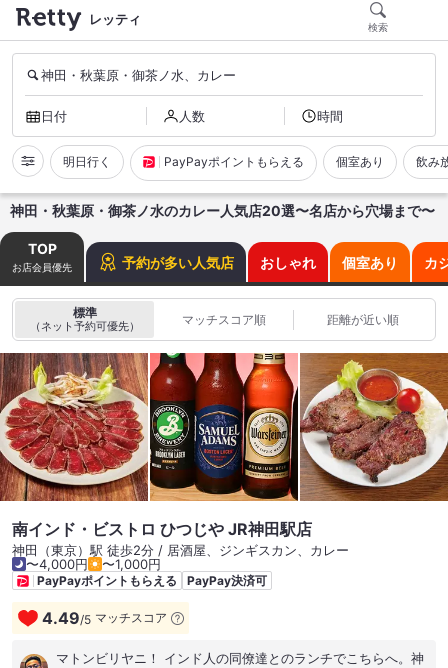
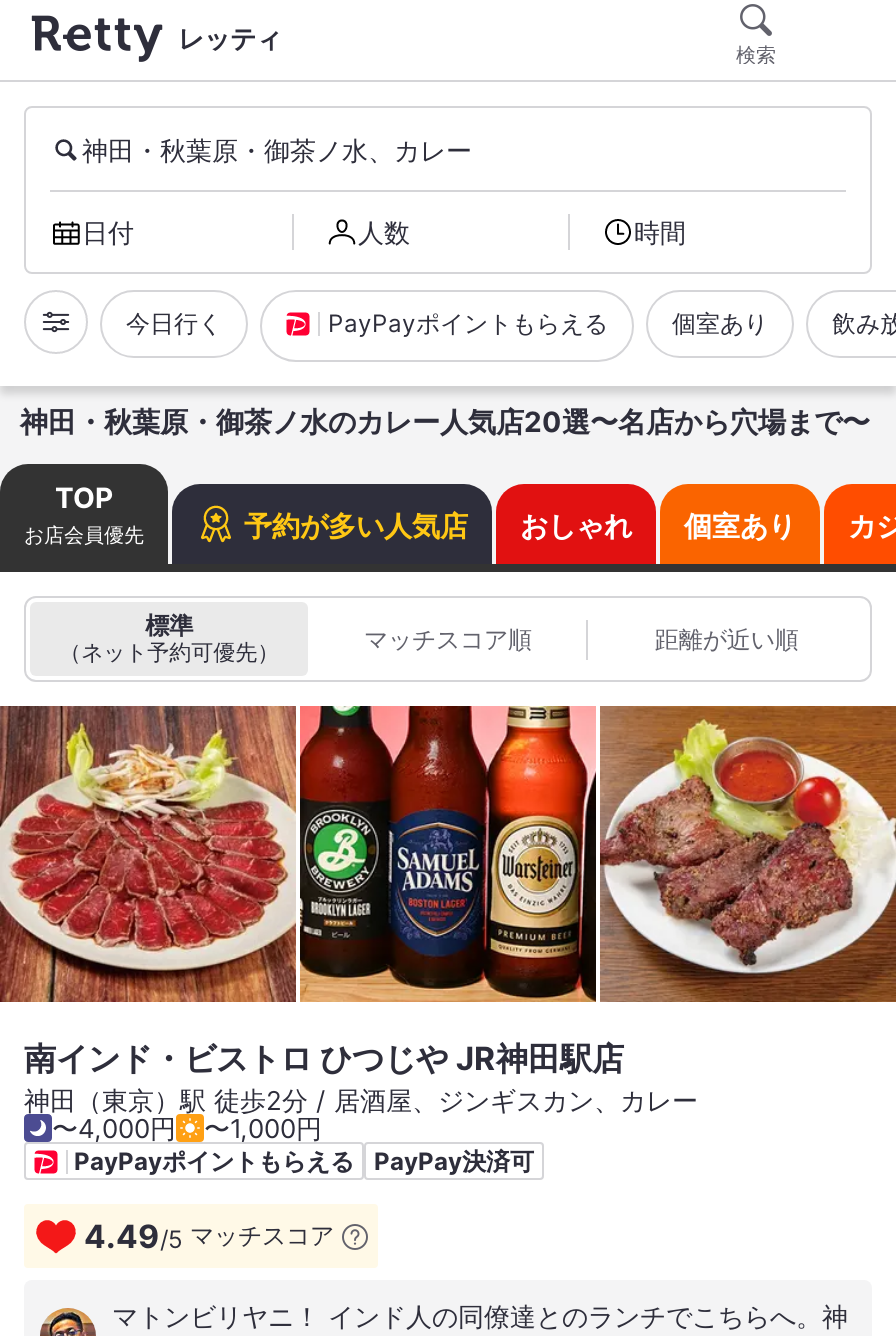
[63,154,111,169] 明日行く -> [126,308,222,338] 今日行く

